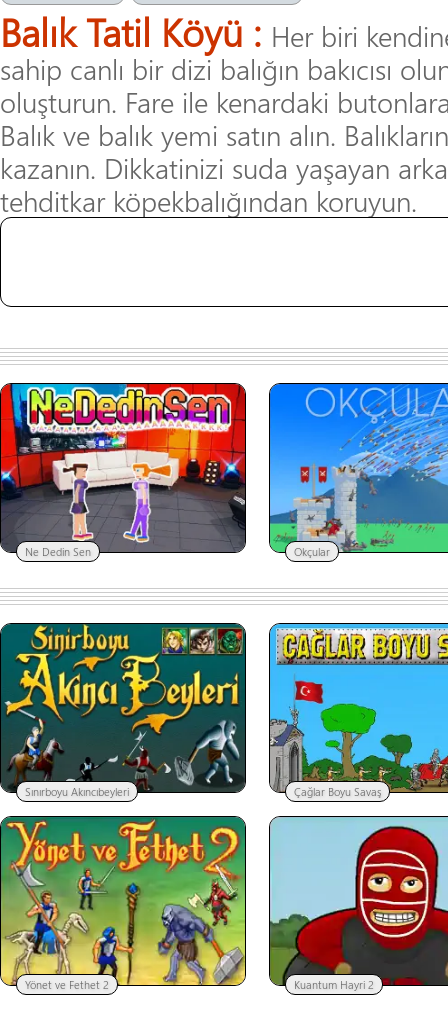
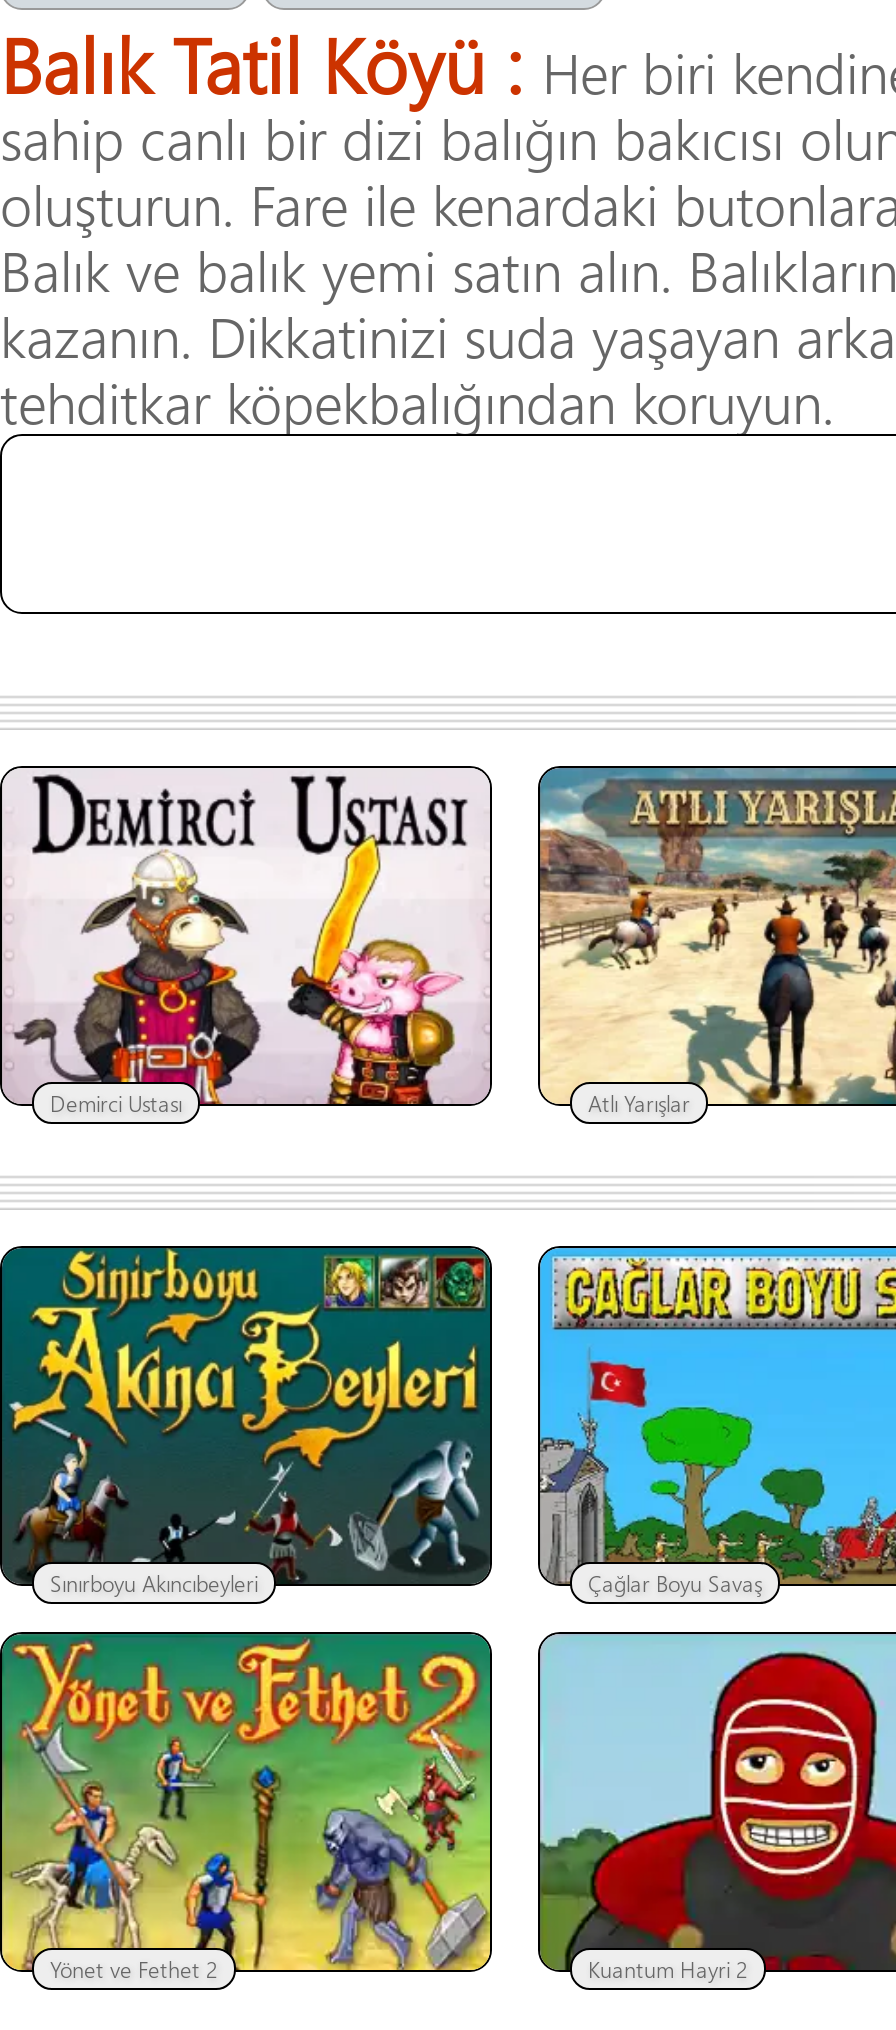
[3,383,330,559] [image] | Ne Dedin Sen | Okçular -> [6,766,690,1118] [image] | Demirci Ustası | Atlı Yarışlar
[269,384,445,553] [image] -> [538,766,890,1106] [image]

